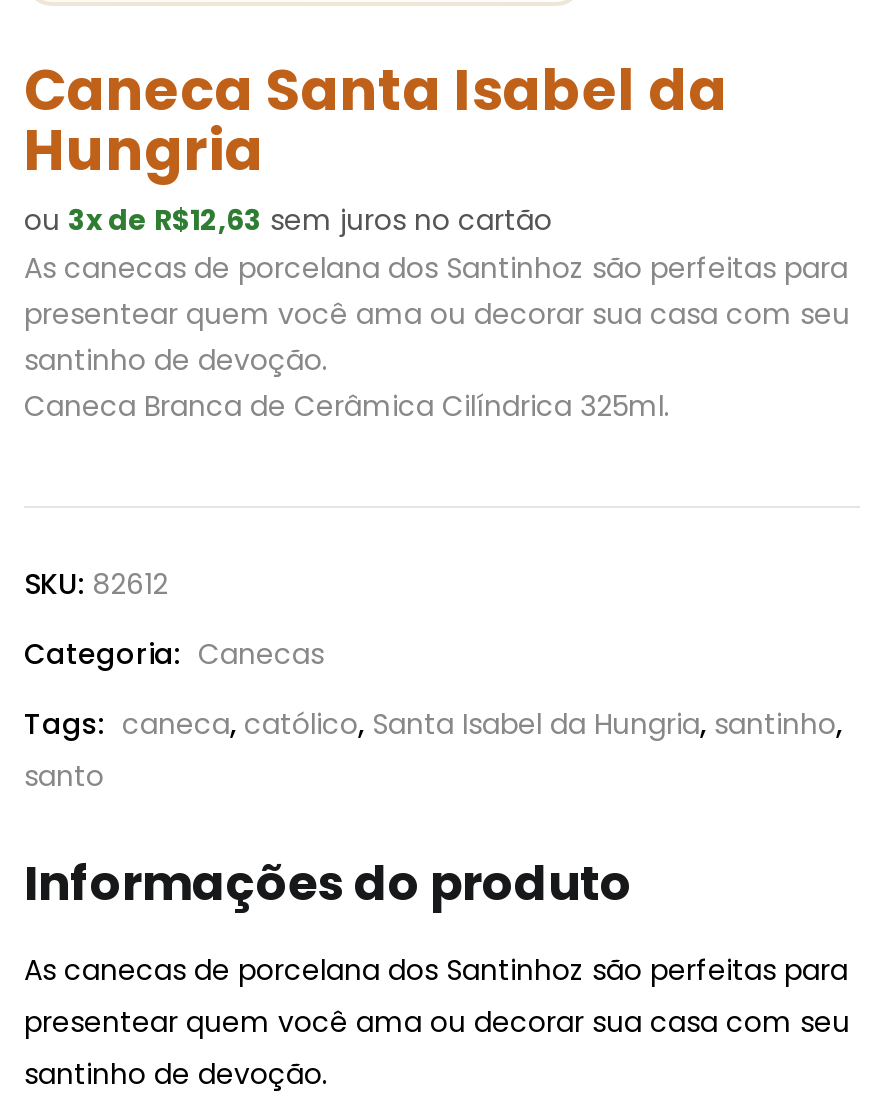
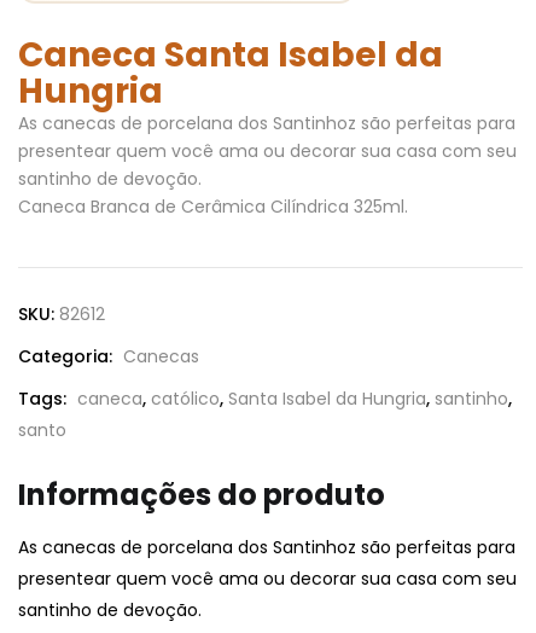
[24,200,552,240] ou 3x de R$12,63 sem juros no cartão -> none

